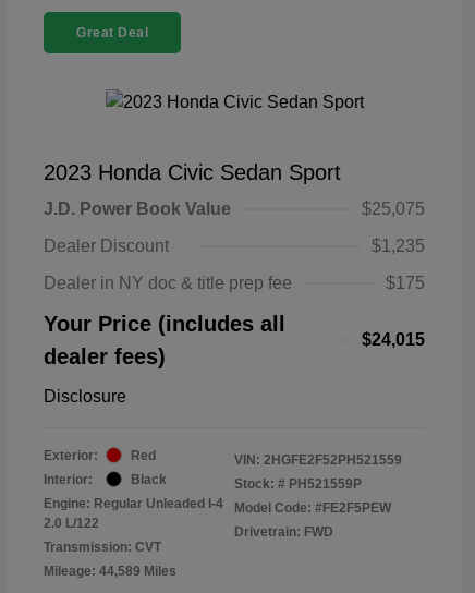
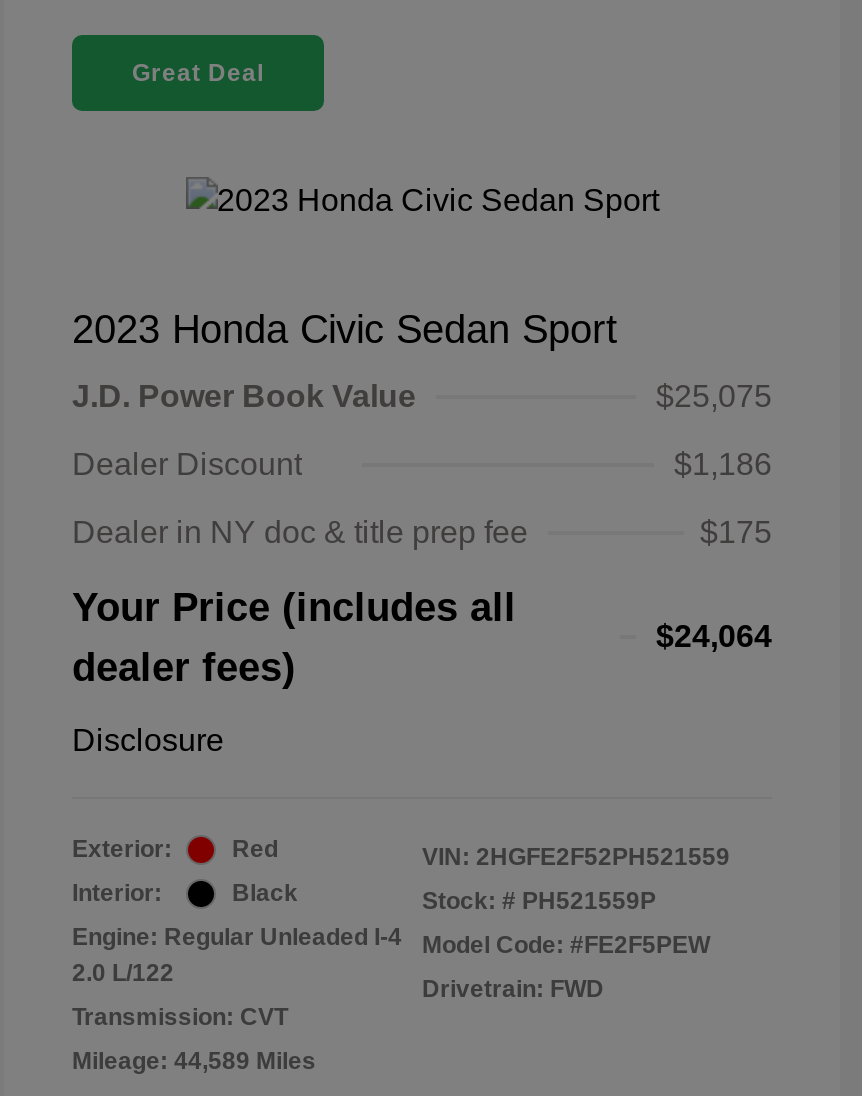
[372,236,425,255] $1,235 -> [674,447,772,481] $1,186
[362,330,425,348] $24,015 -> [656,619,772,653] $24,064

